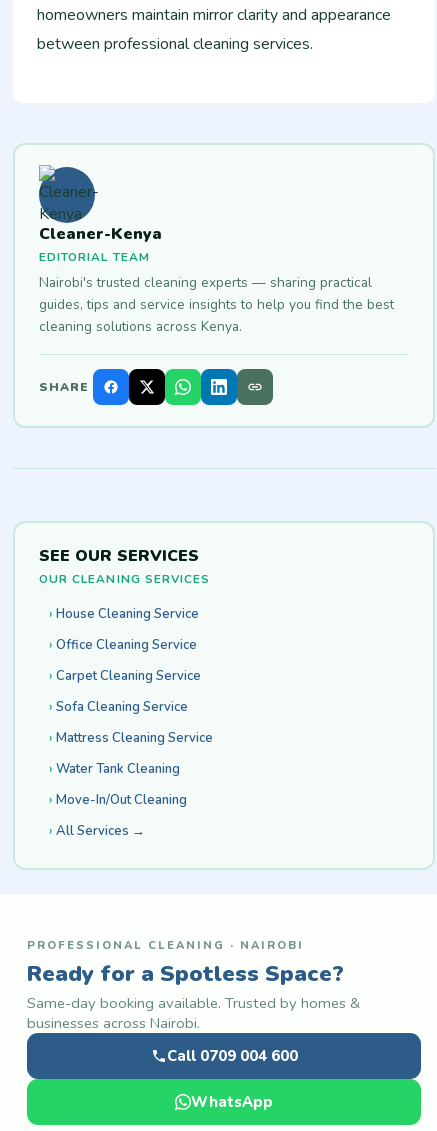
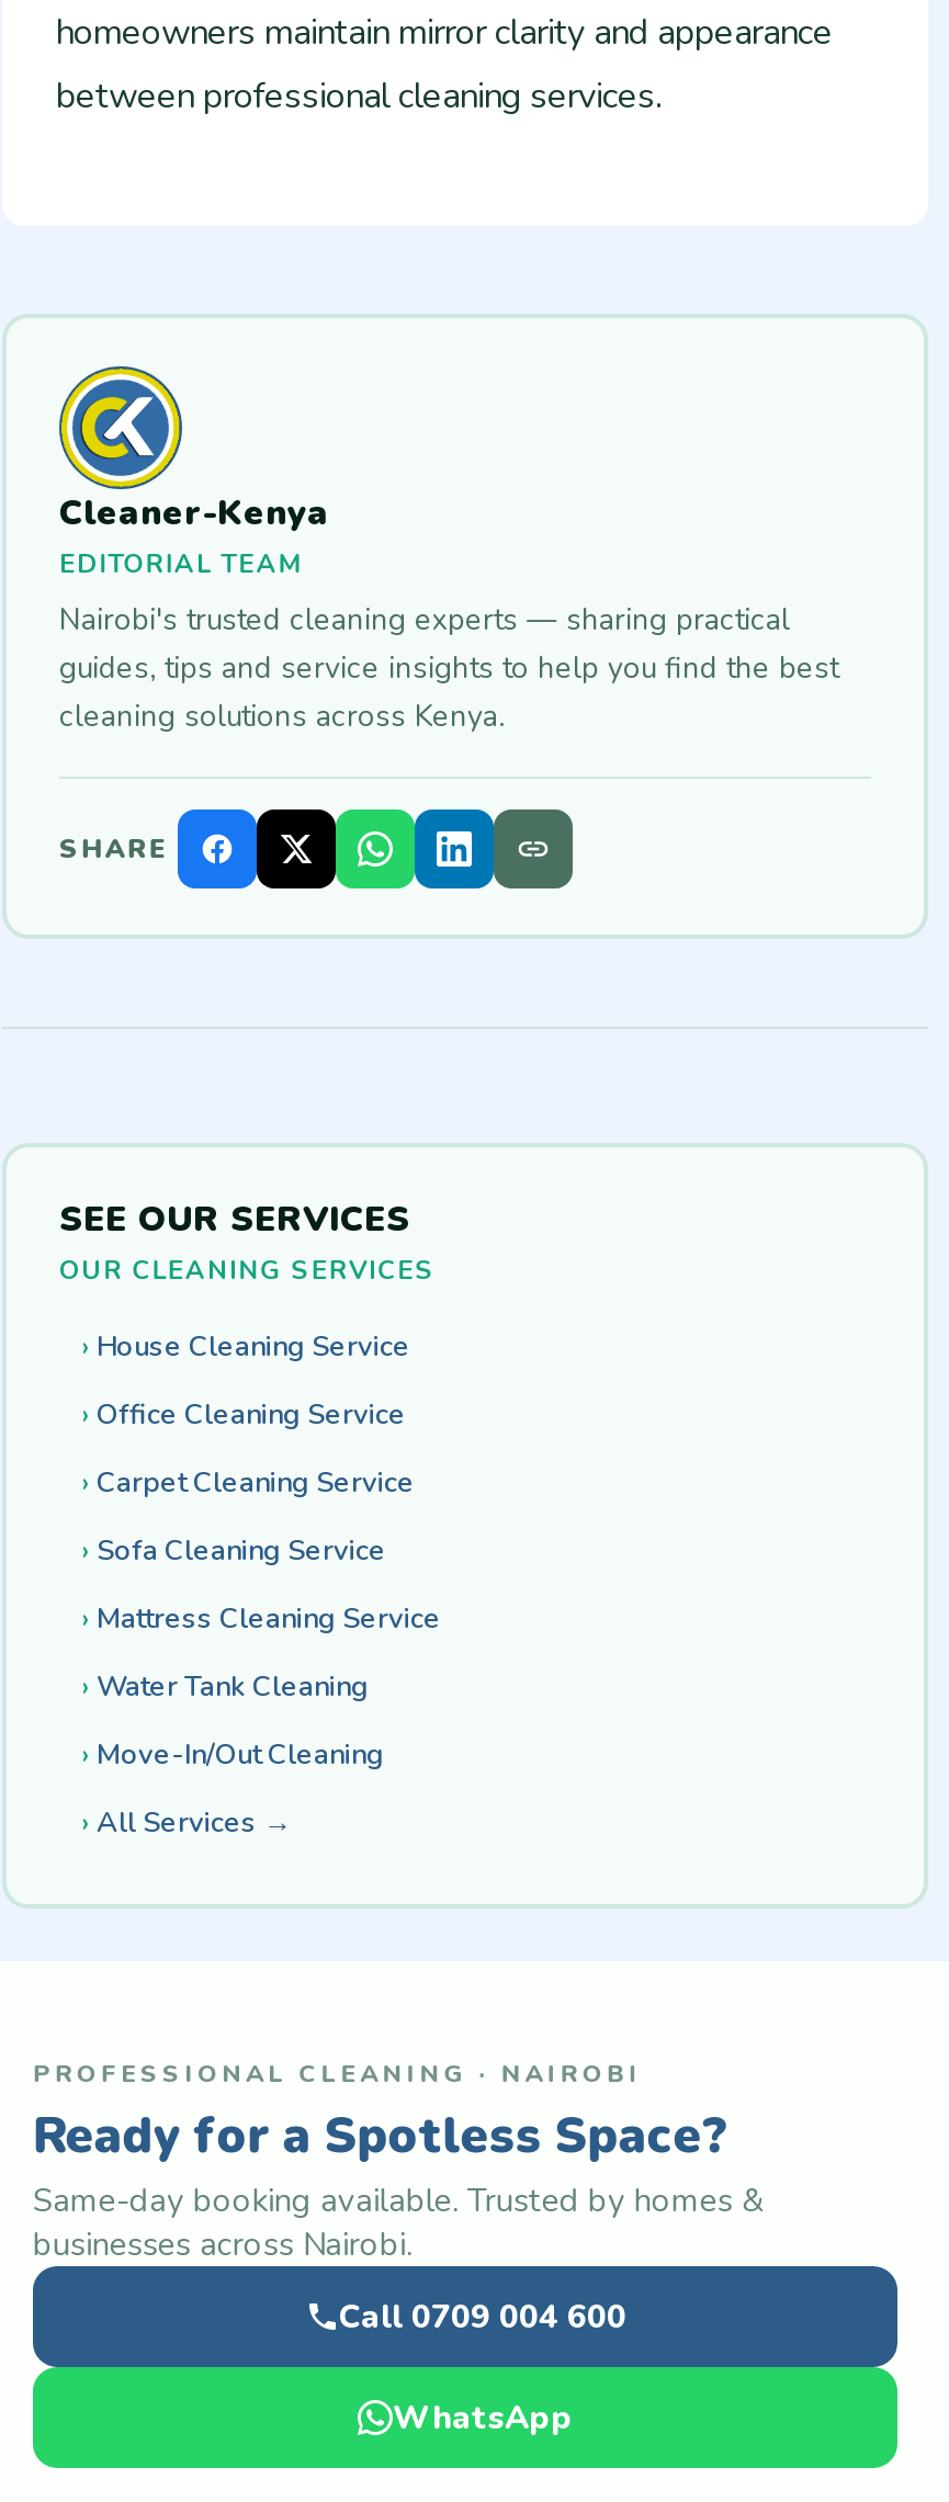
[38,165,98,220] [image] -> [59,364,182,483] [image]

